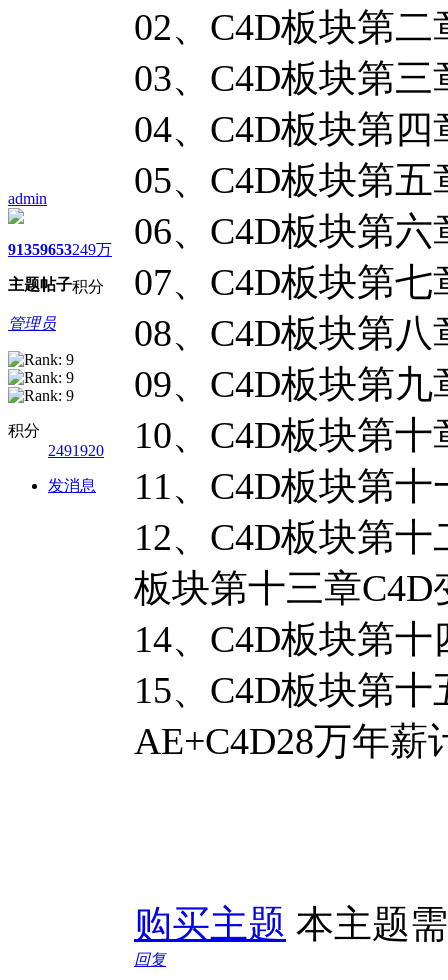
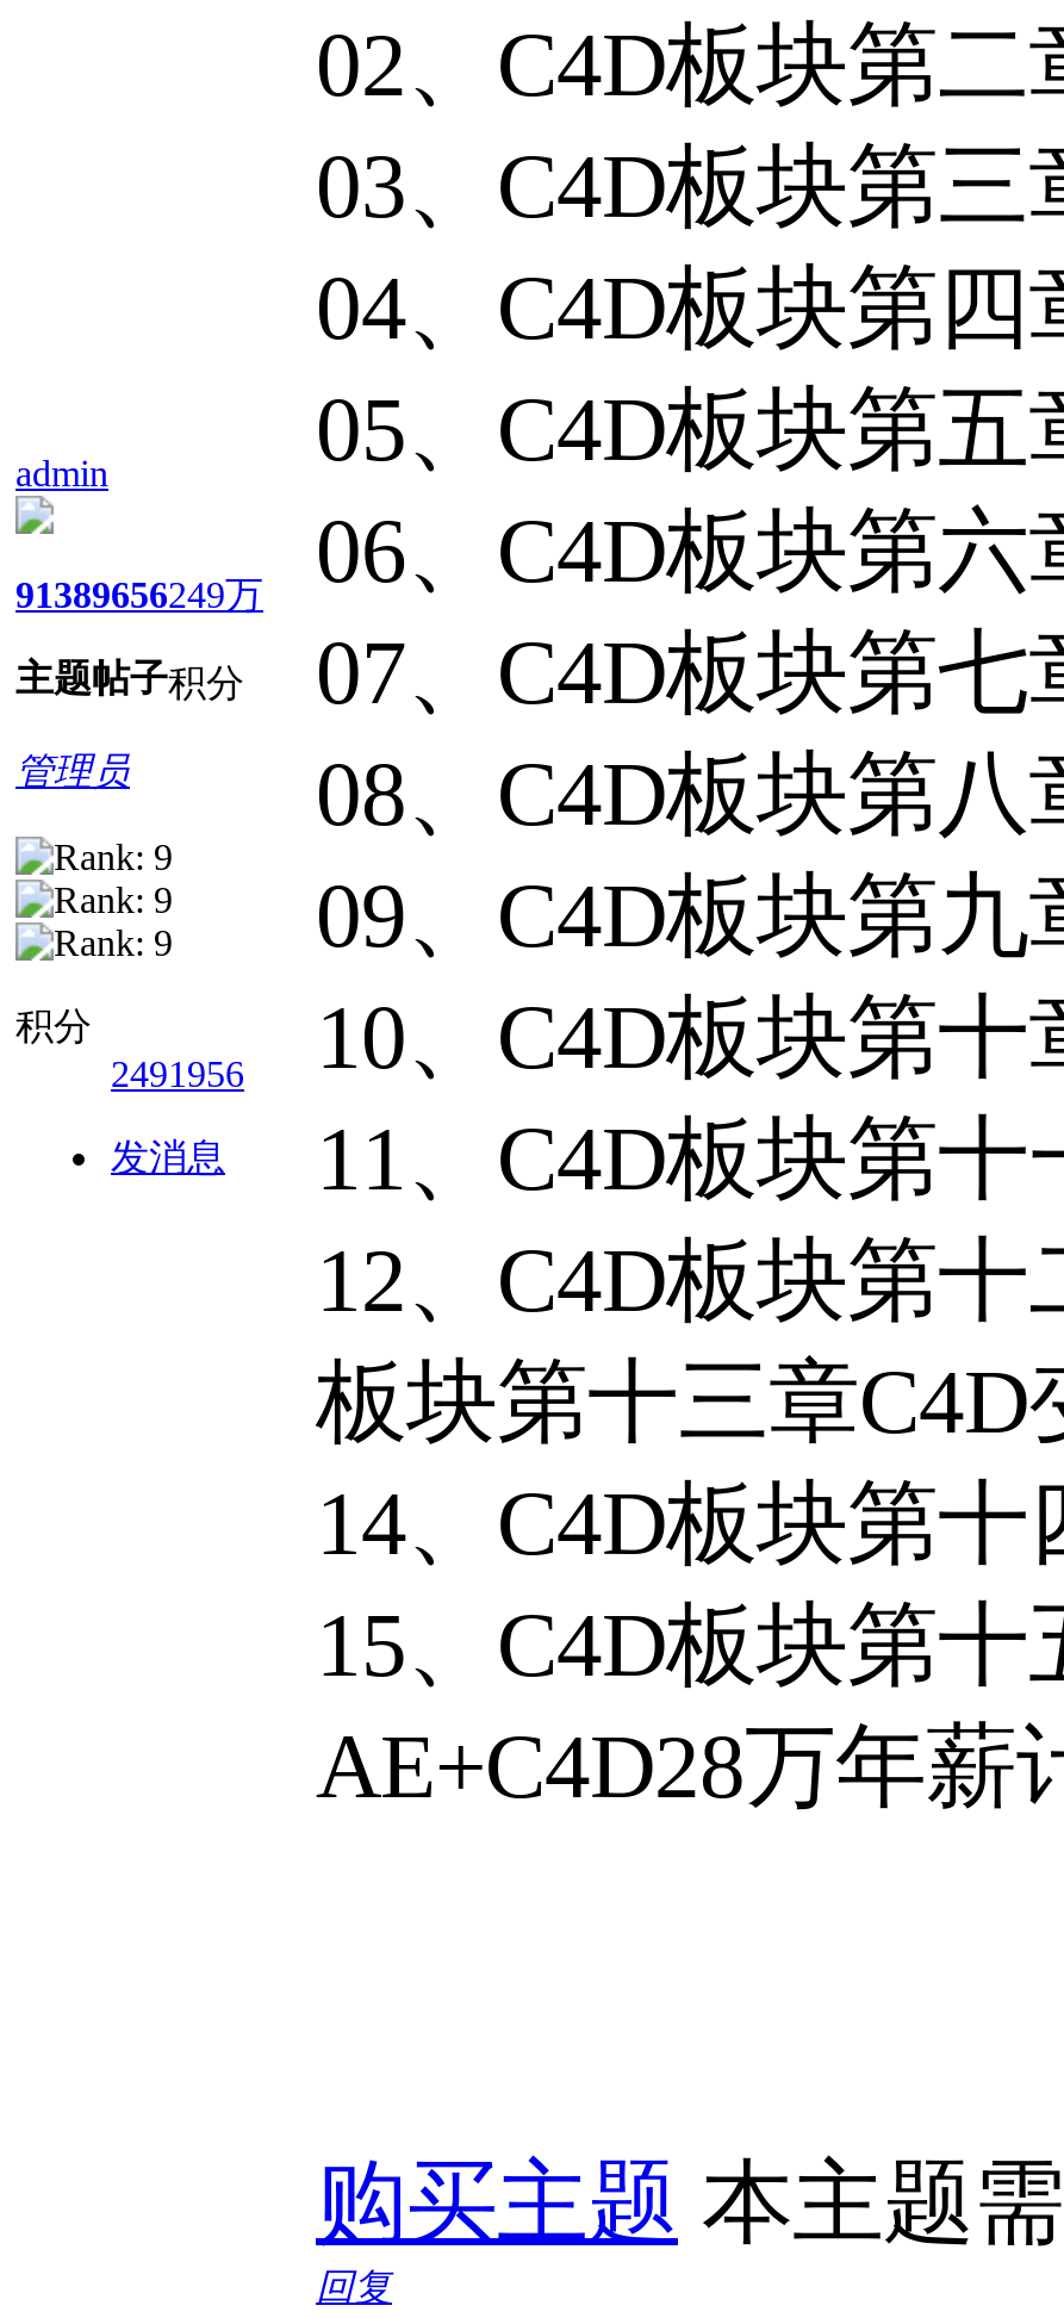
[8,241,40,258] 9135 -> [15,574,92,615] 9138
[40,241,72,258] 9653 -> [92,574,168,615] 9656
[48,442,104,459] 2491920 -> [111,1054,244,1094] 2491956

